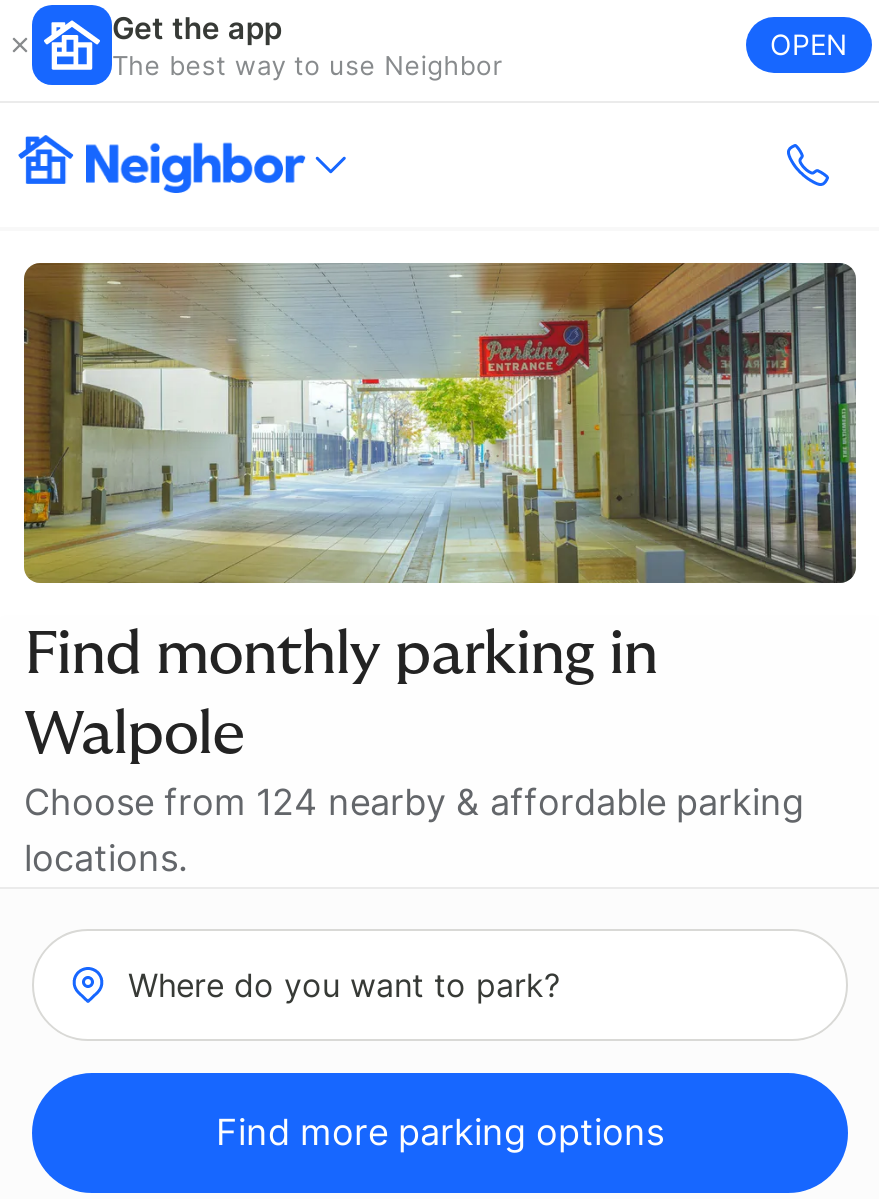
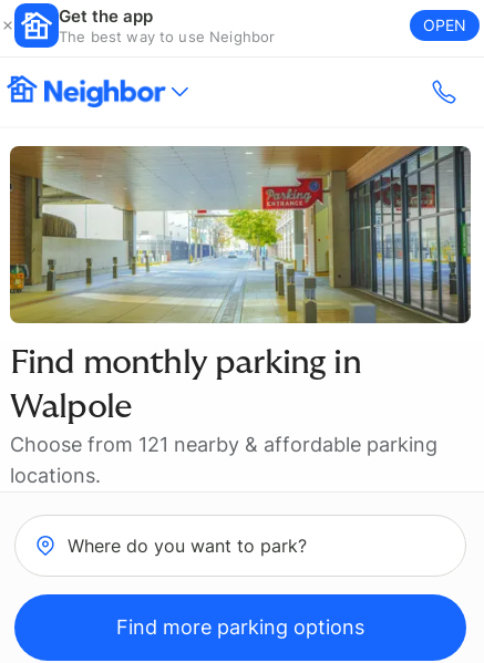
[24,781,804,823] Choose from 124 nearby & affordable parking -> [10,433,437,456] Choose from 121 nearby & affordable parking

